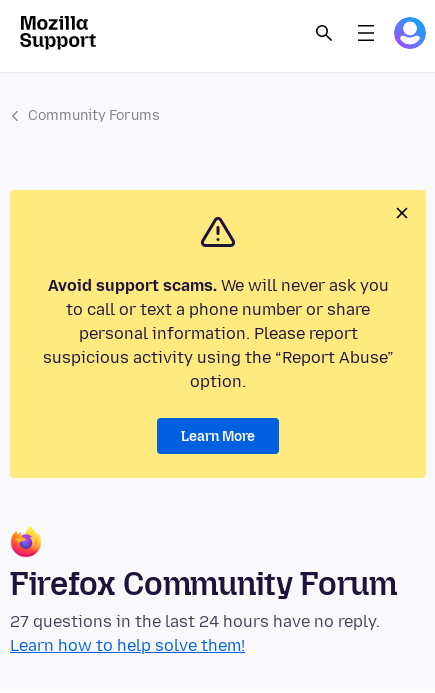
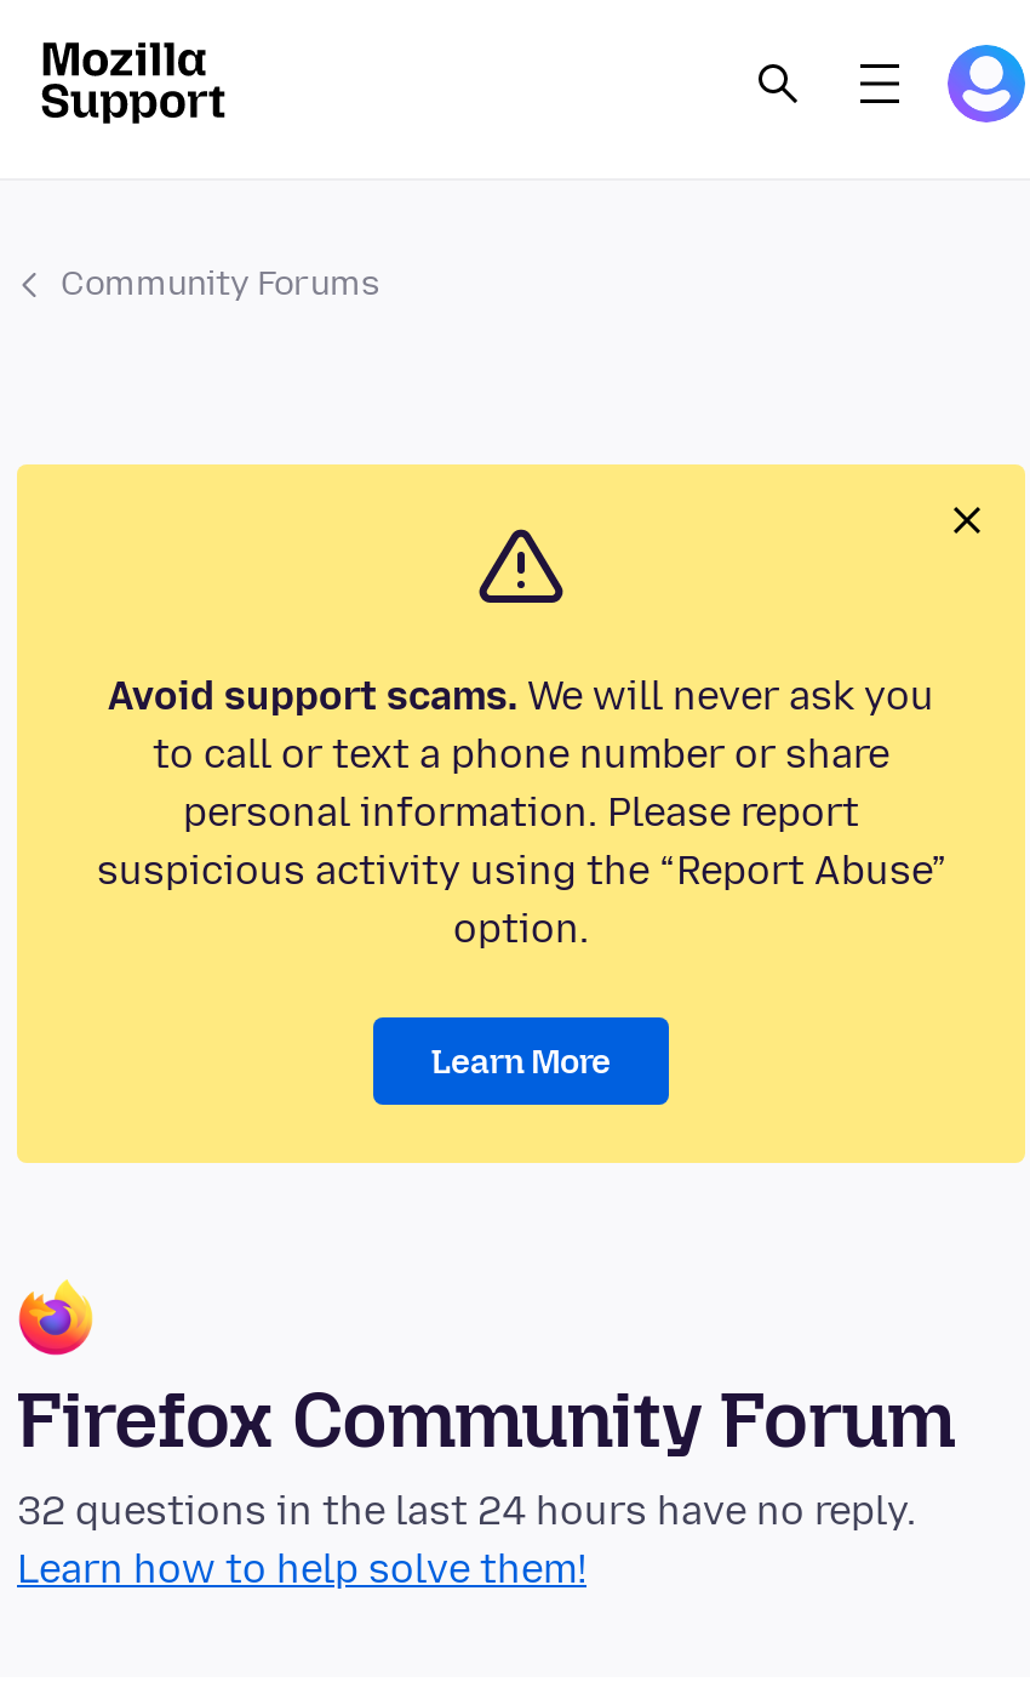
[10,612,380,631] 27 questions in the last 24 hours have no reply. -> [17,1489,916,1535] 32 questions in the last 24 hours have no reply.

